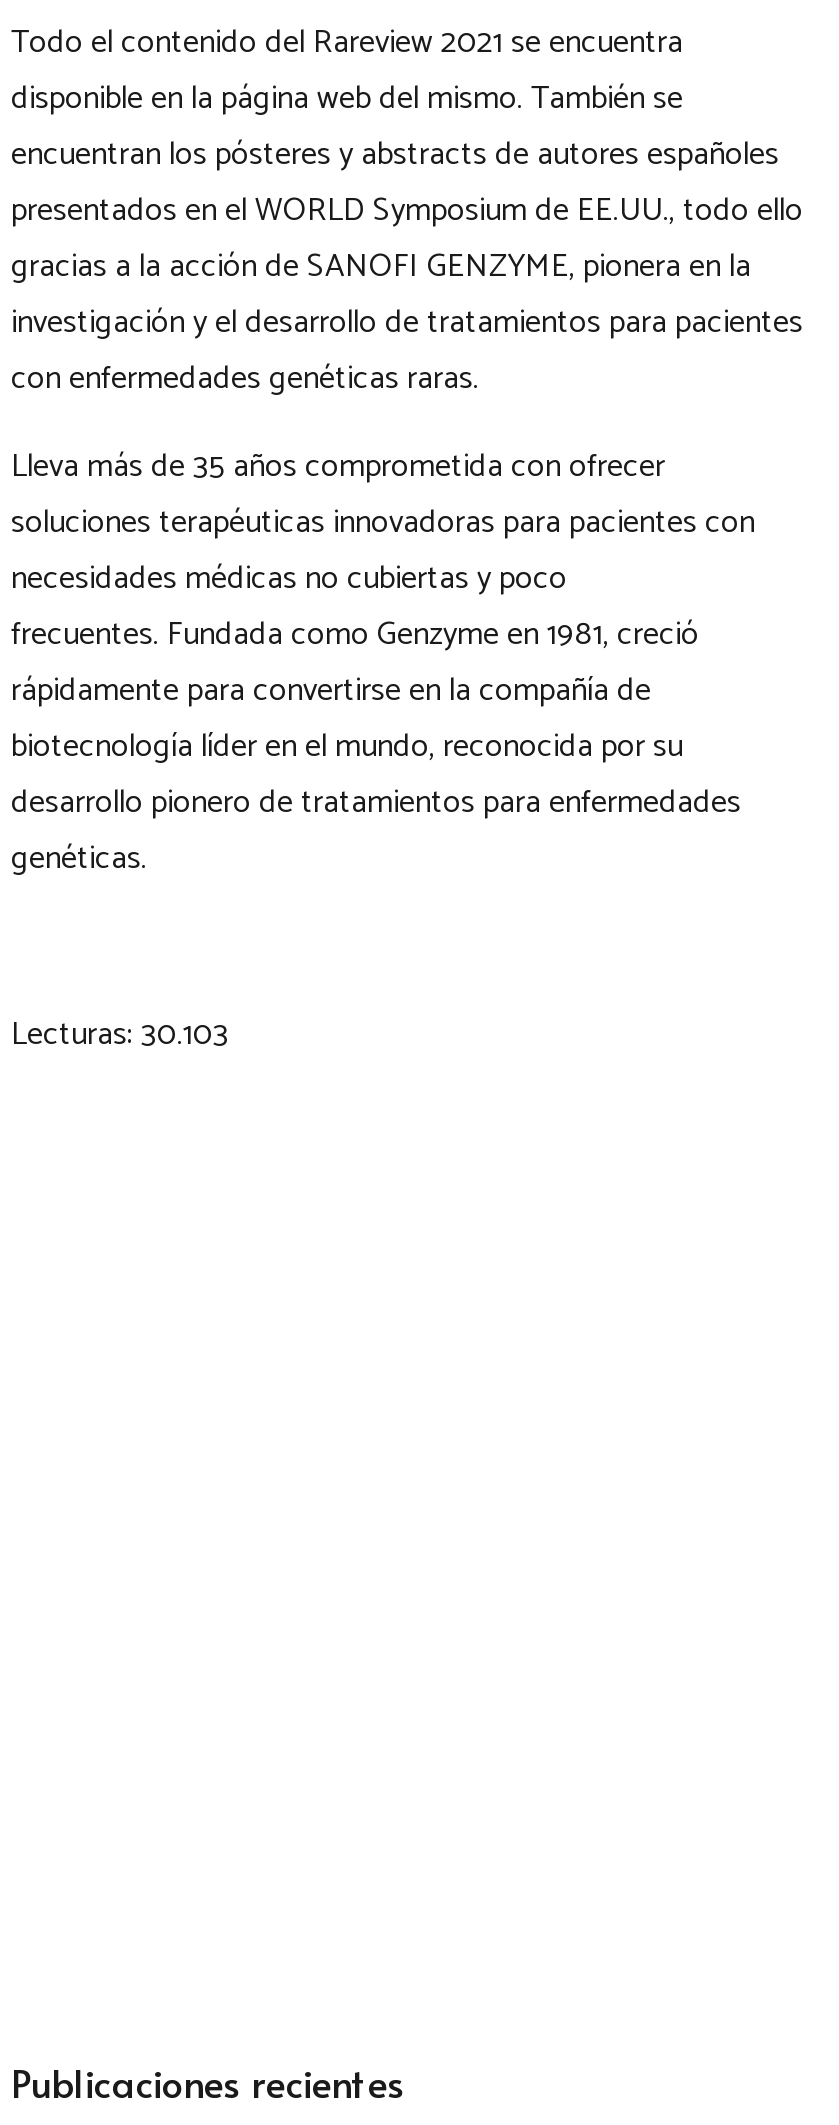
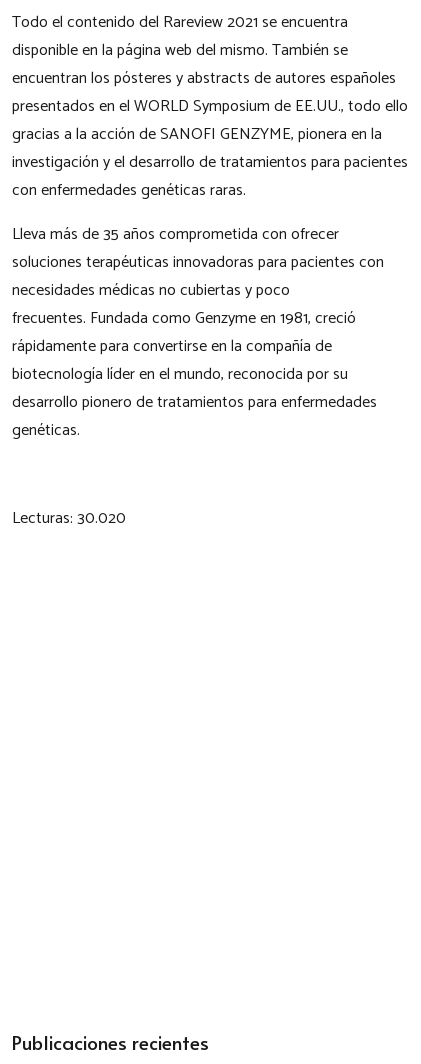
[11,1009,229,1063] Lecturas: 30.103 -> [12,505,126,532] Lecturas: 30.020

